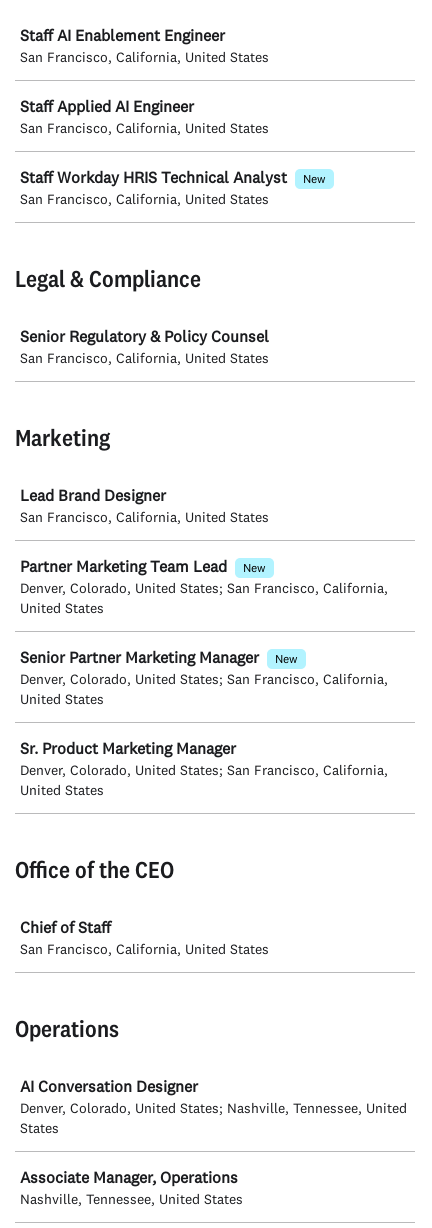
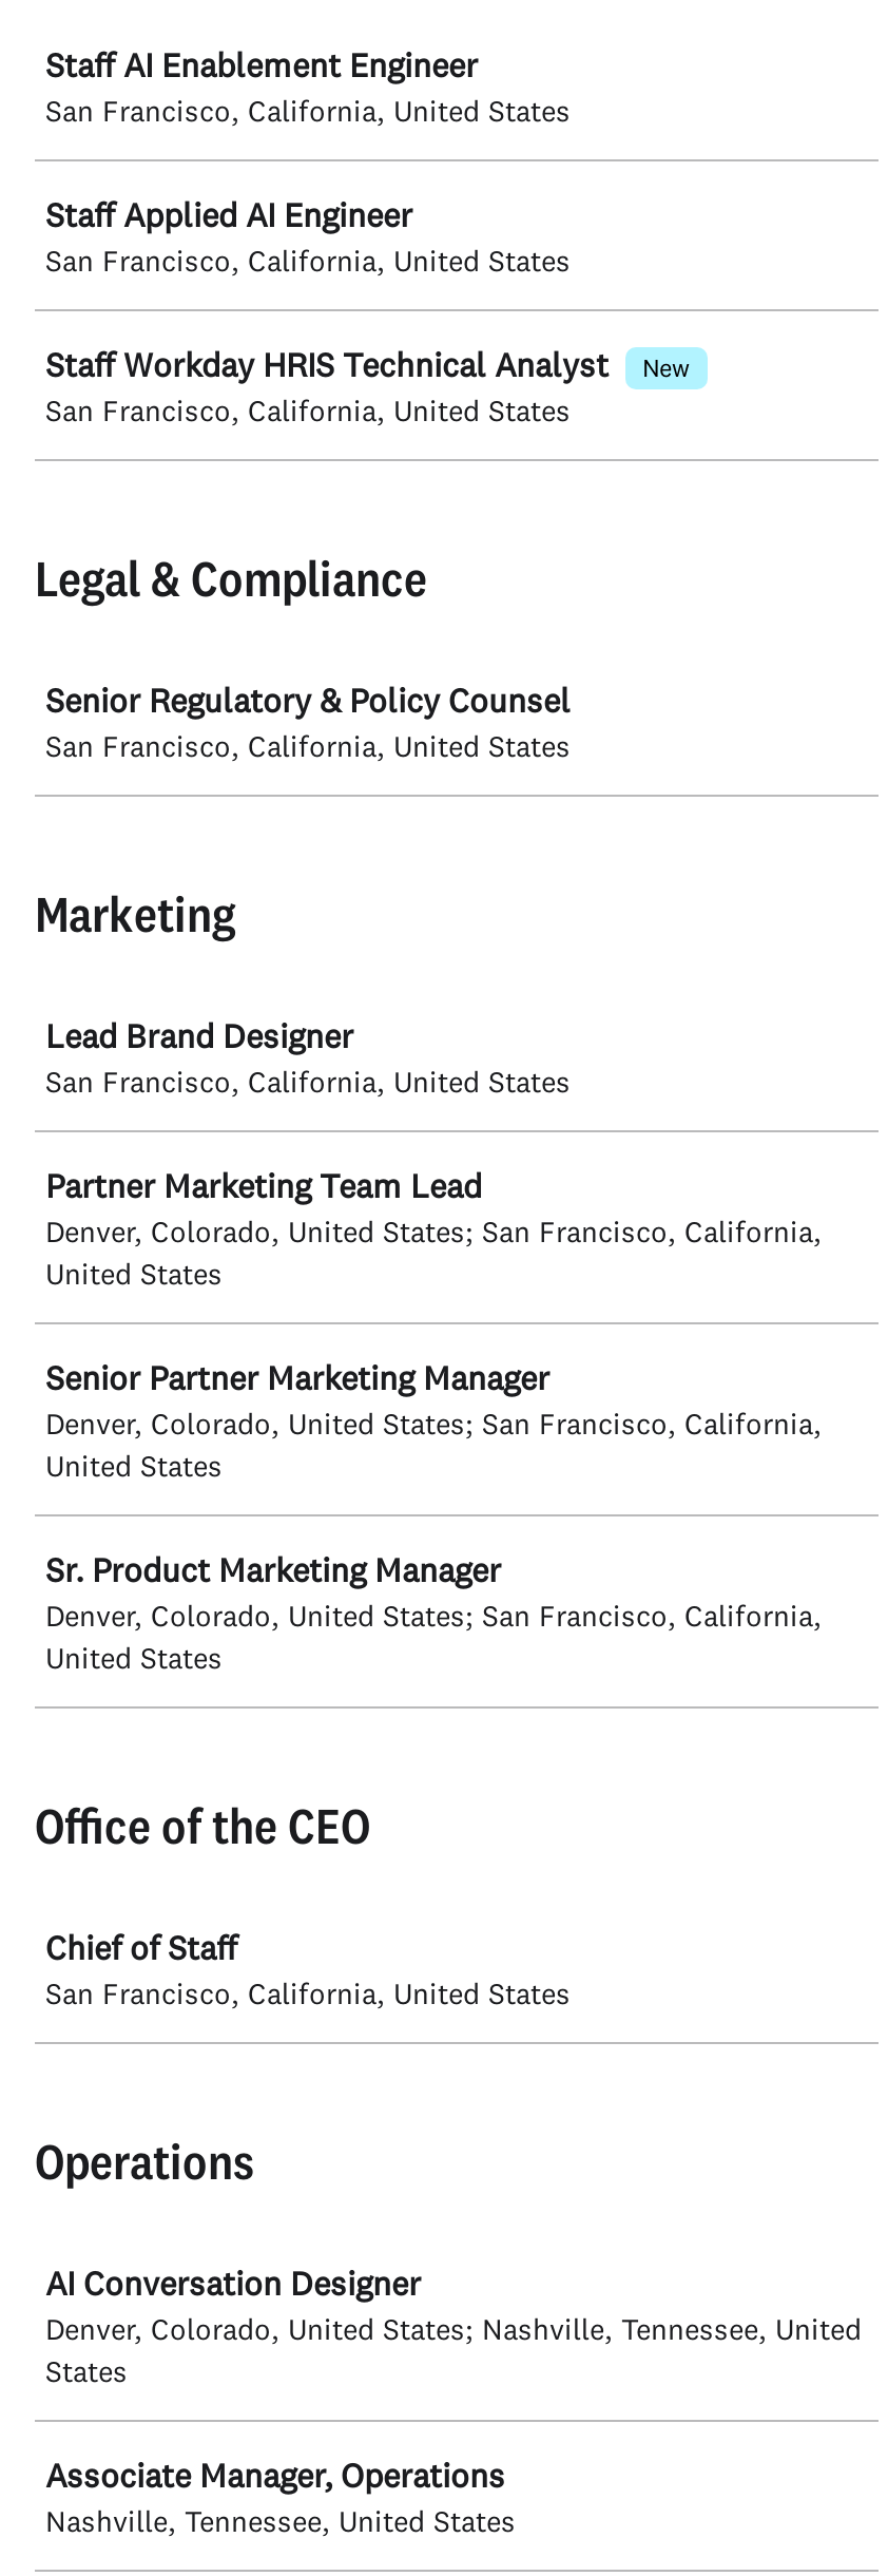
[243,560,266,575] New -> none
[275,651,298,666] New -> none

